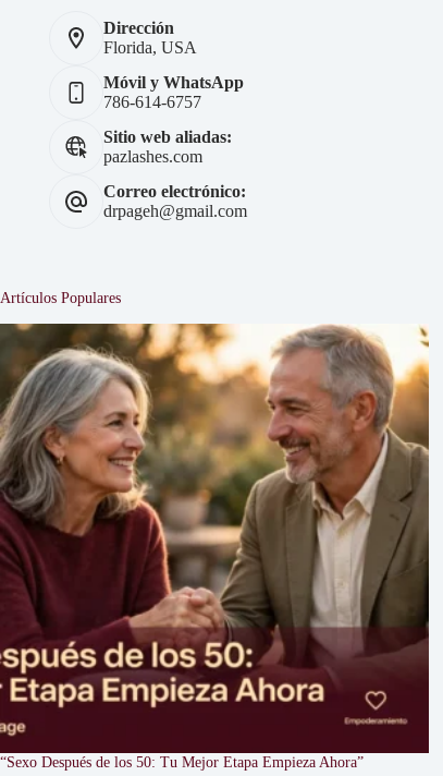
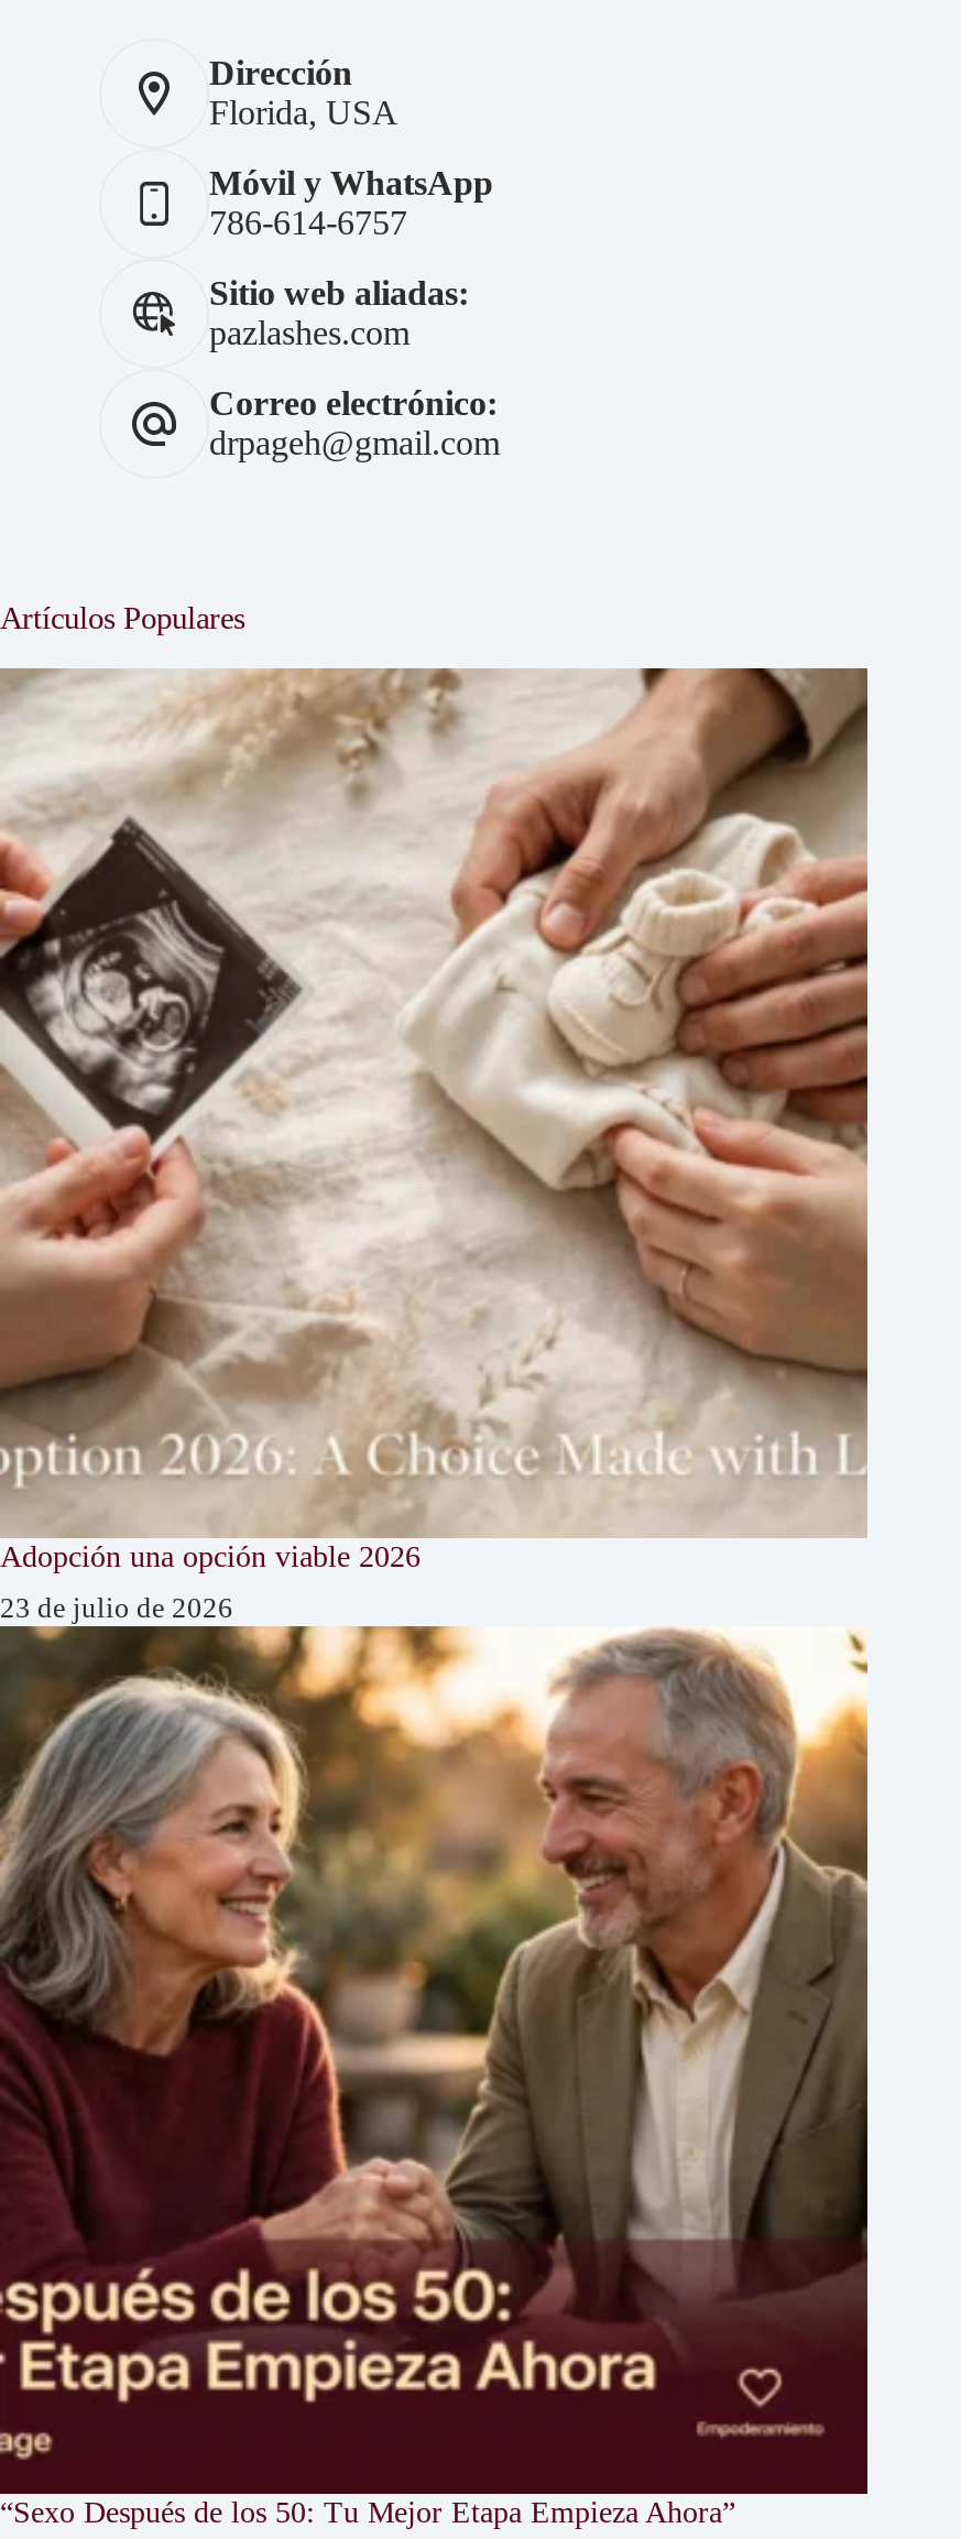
none -> [0,666,870,1624] [image] | Adopción una opción viable 2026 | 23 de julio de 2026

